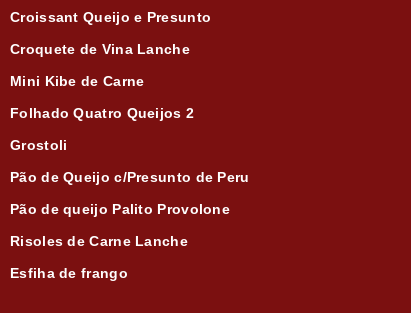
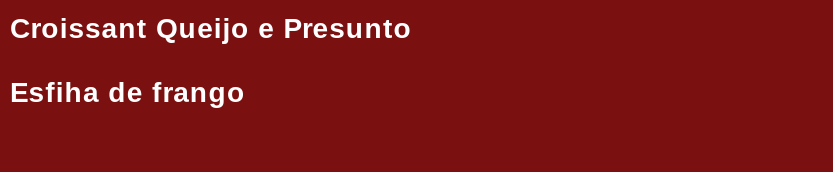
[10,41,250,249] Croquete de Vina Lanche | Mini Kibe de Carne | Folhado Quatro Queijos 2 | Grostoli | Pão de Queijo c/Presunto de Peru | Pão de queijo Palito Provolone | Risoles de Carne Lanche -> none

